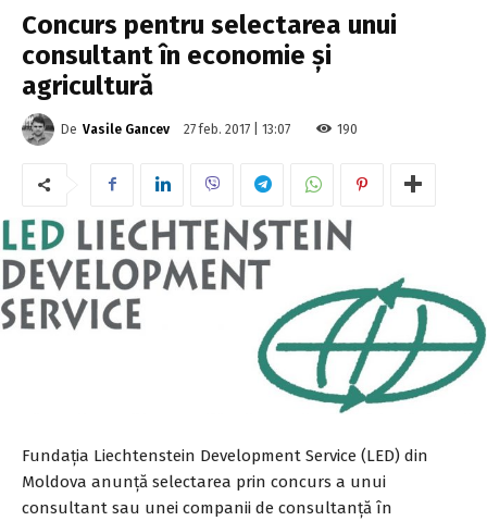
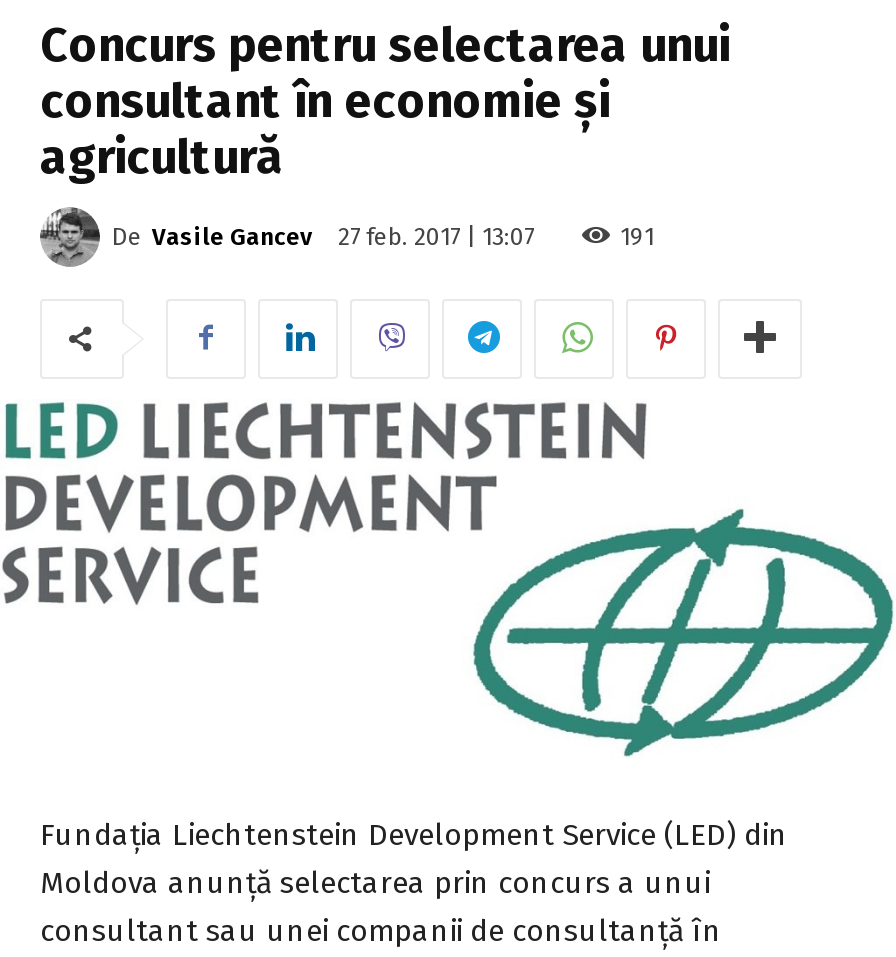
[337,121,358,137] 190 -> [620,222,654,250] 191

